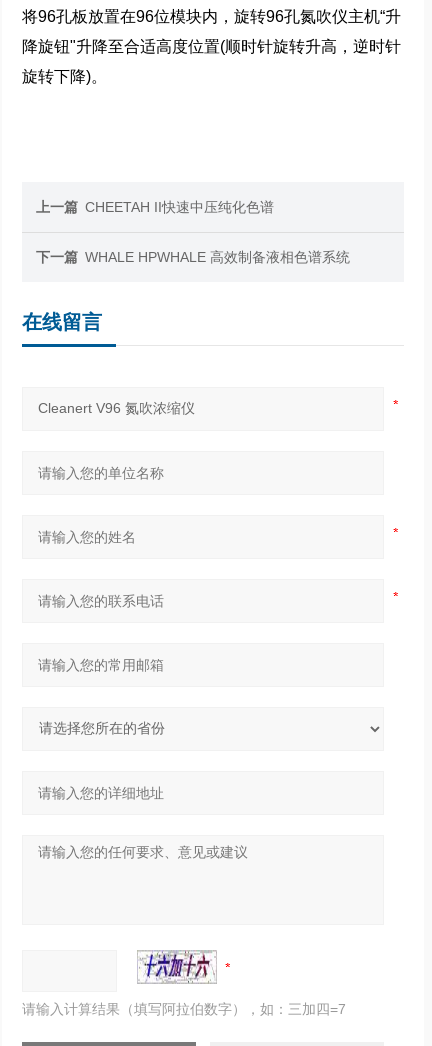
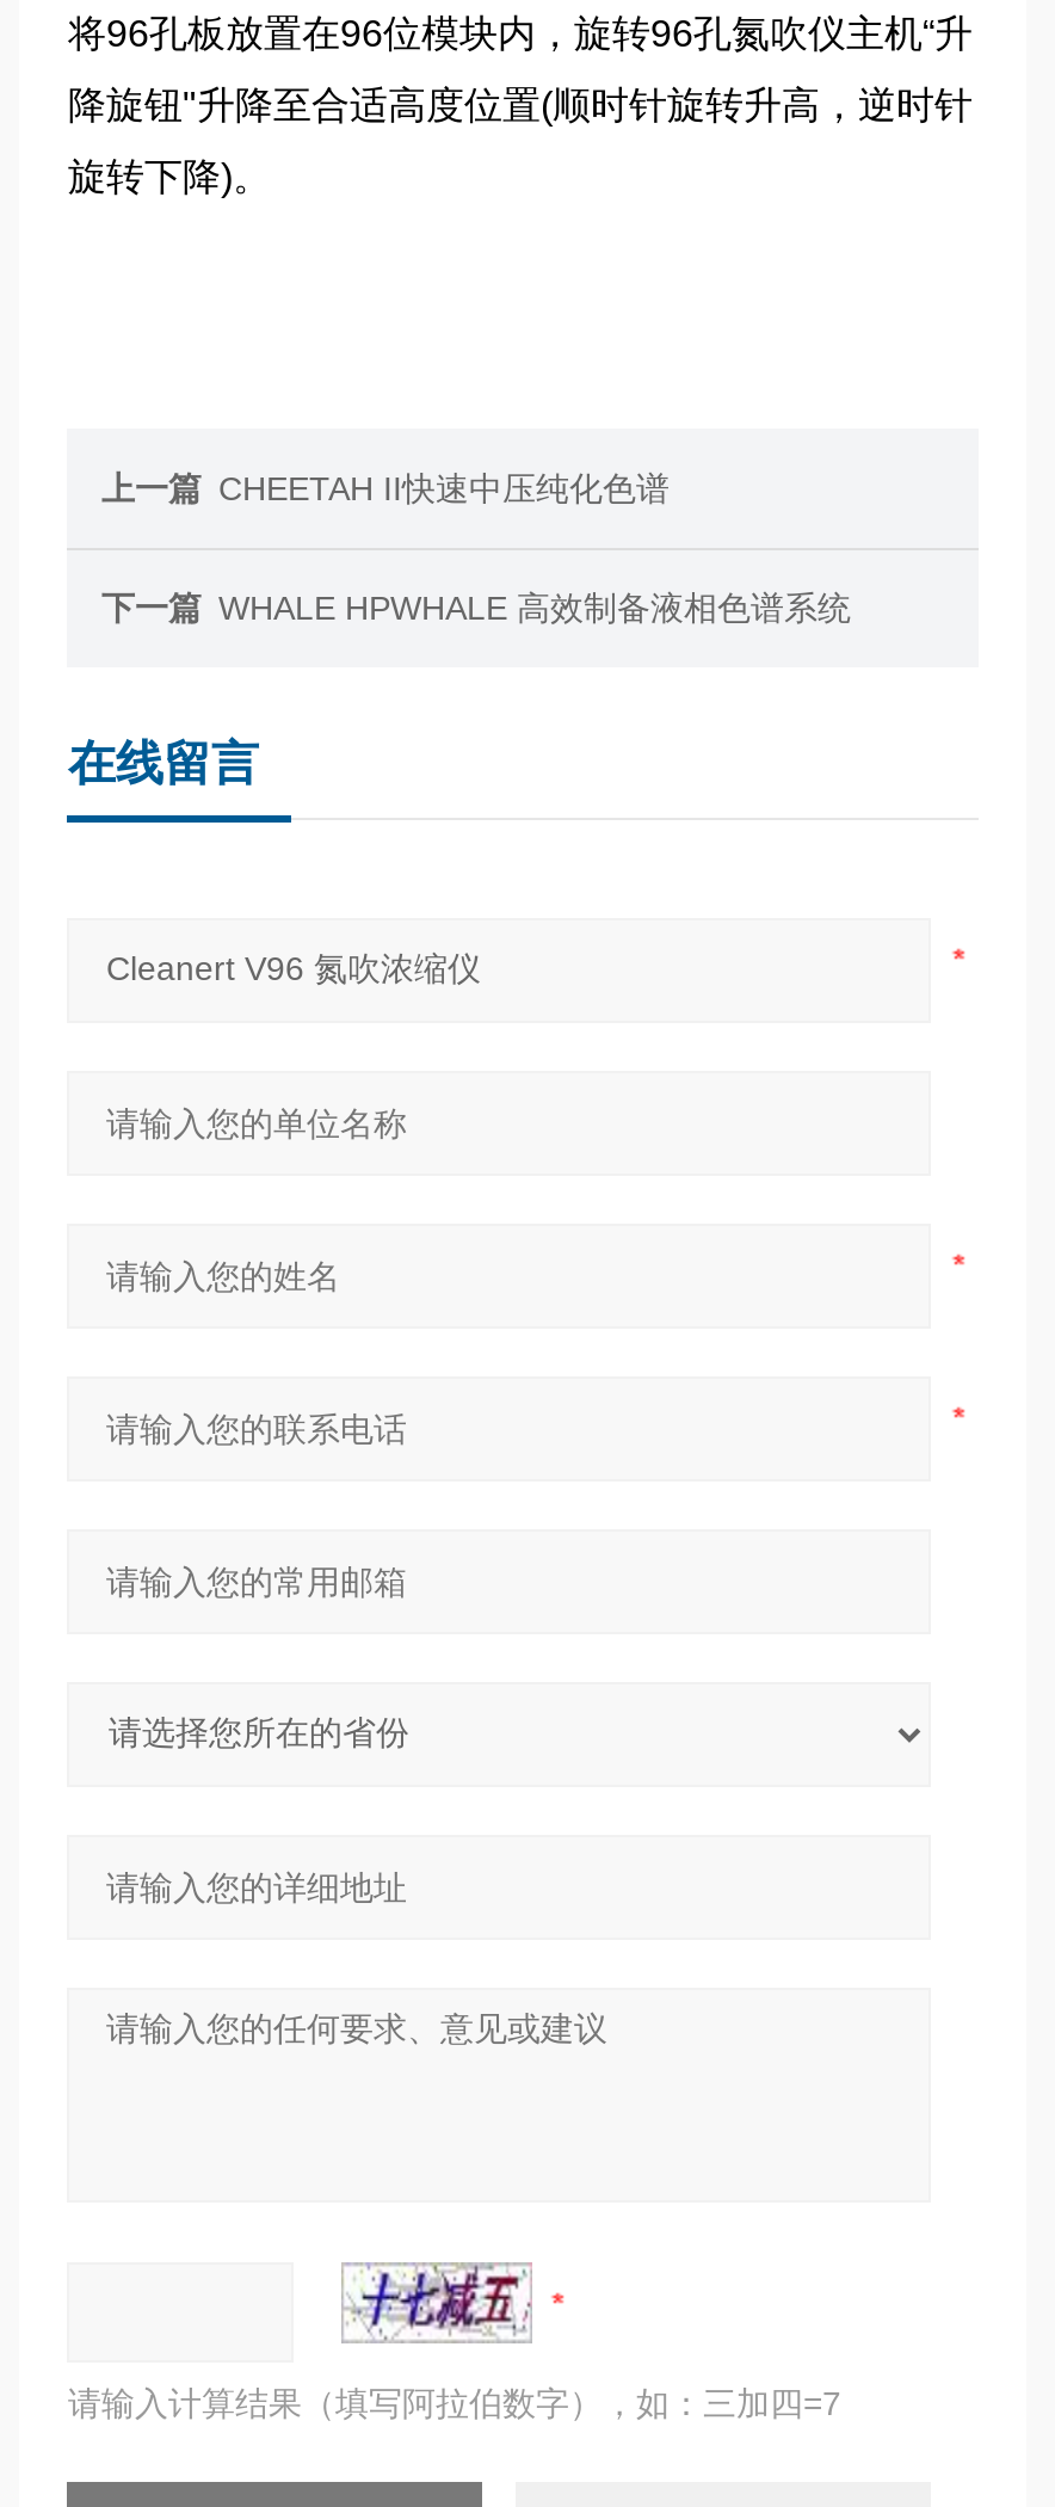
[139,950,215,983] [image] -> [346,2262,532,2339] [image]

